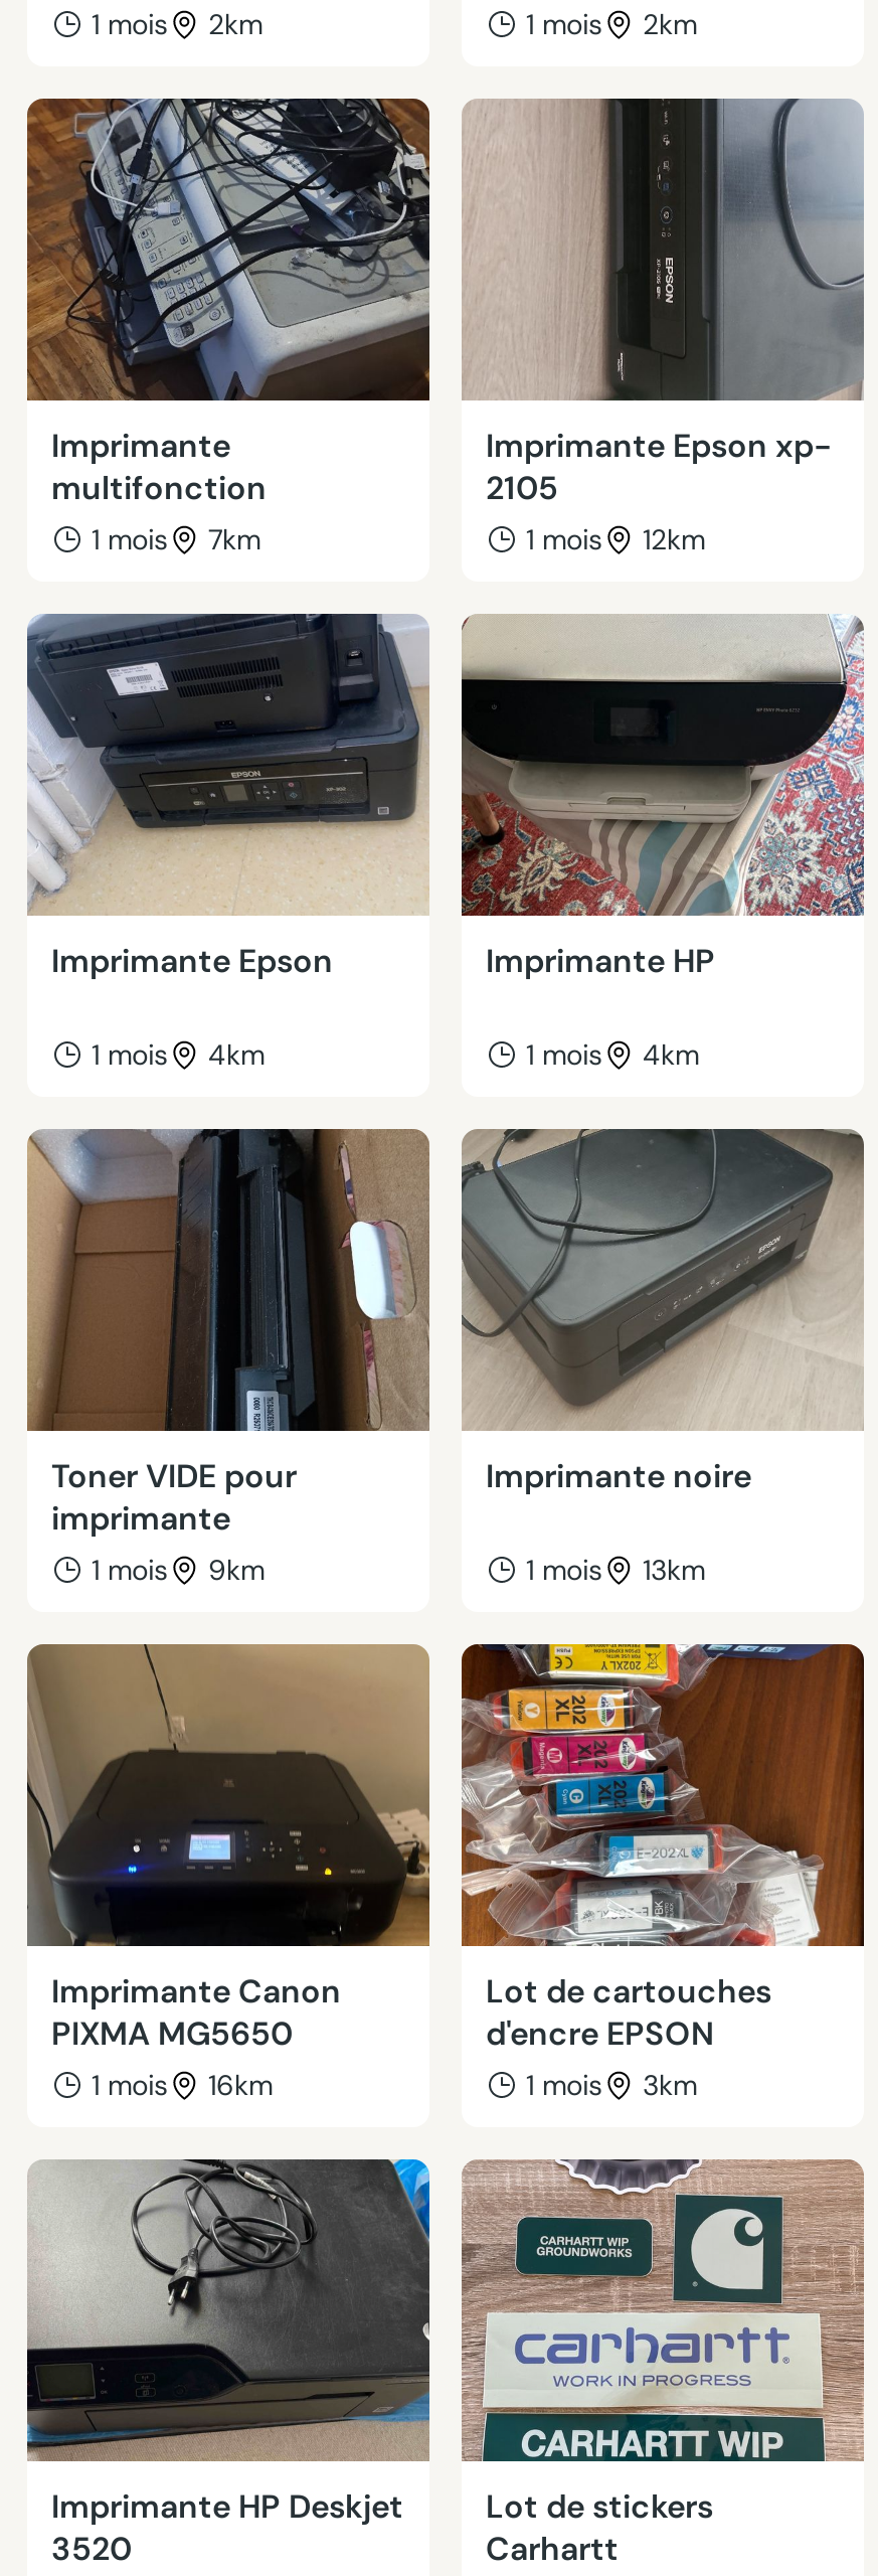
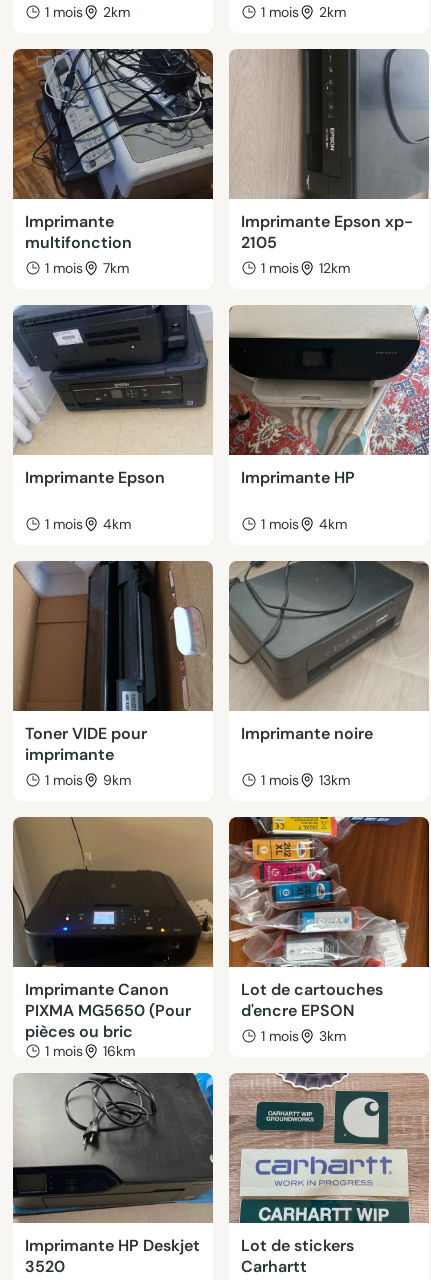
[51,2013,293,2055] PIXMA MG5650 -> [25,1000,191,1042] PIXMA MG5650 (Pour | pièces ou bric

